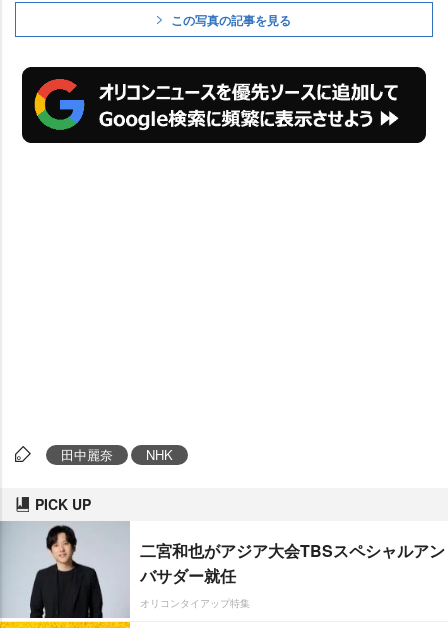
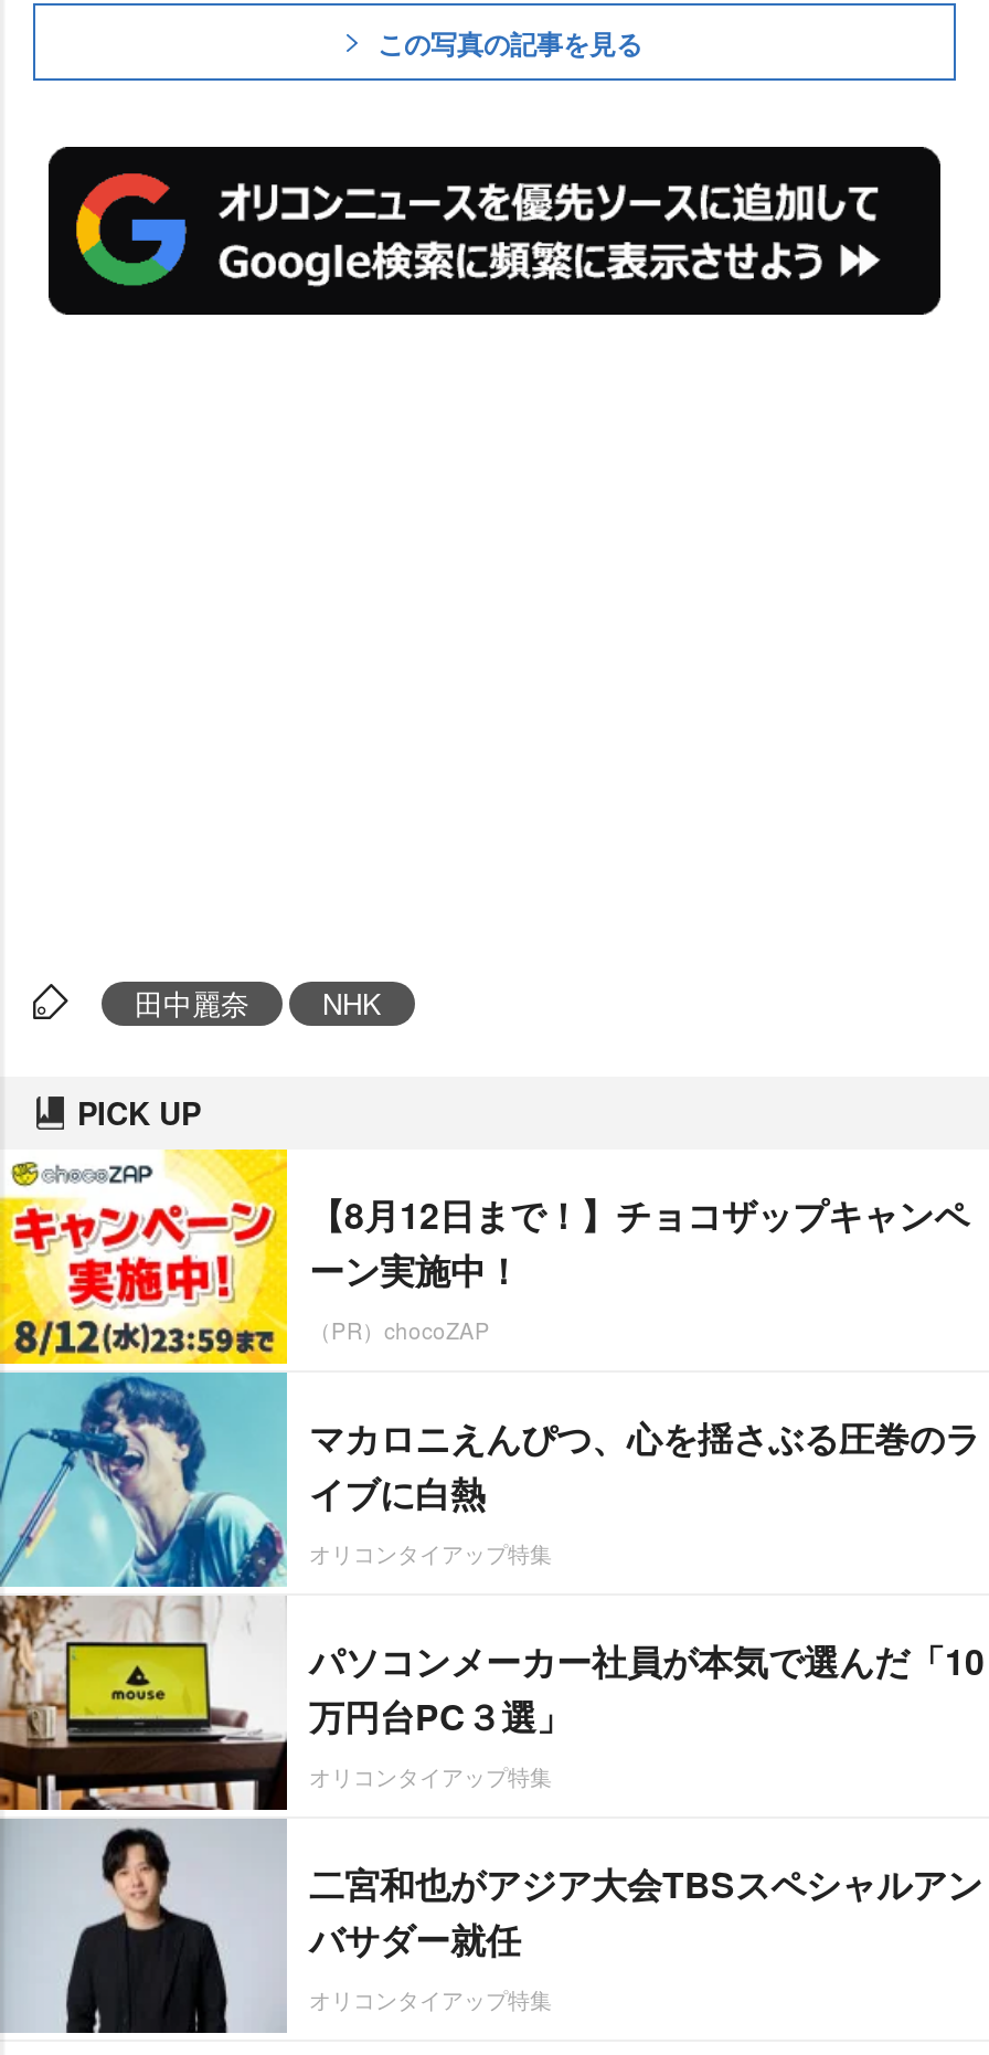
none -> [7,1147,985,1812] [image] | 【8月12日まで！】チョコザップキャンペ | ーン実施中！ | （PR）chocoZAP | マカロニえんぴつ、心を揺さぶる圧巻のラ | イブに白熱 | オリコンタイアップ特集 | パソコンメーカー社員が本気で選んだ「10 | 万円台PC３選」 | オリコンタイアップ特集

